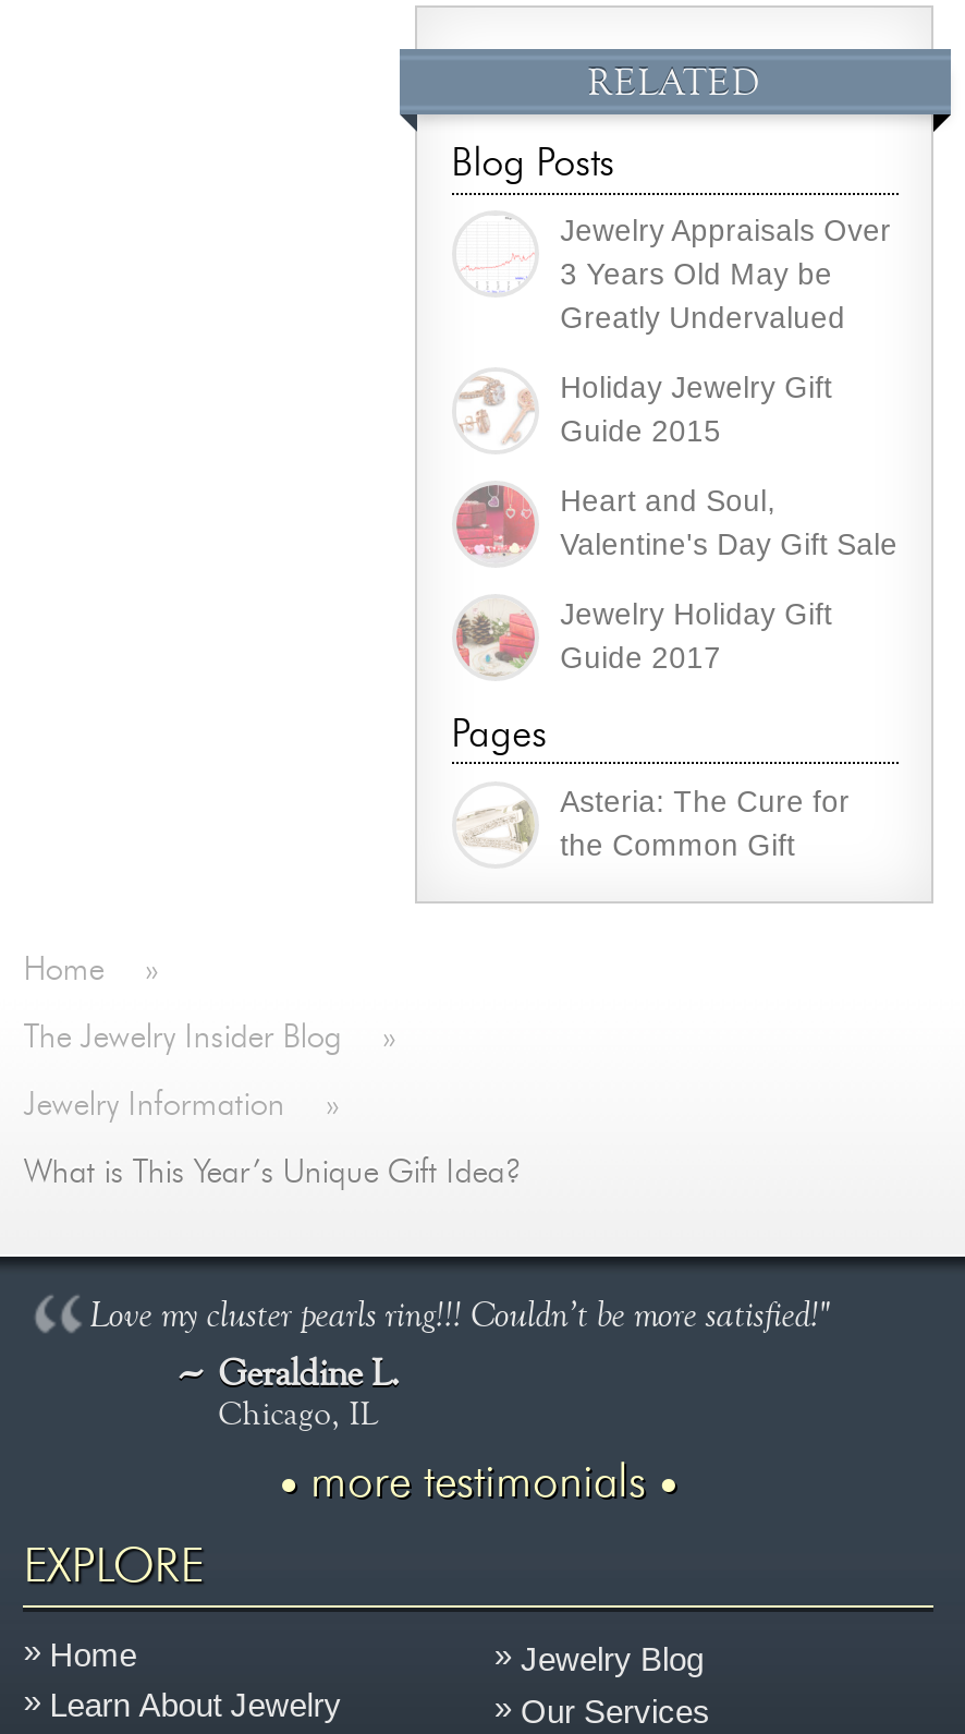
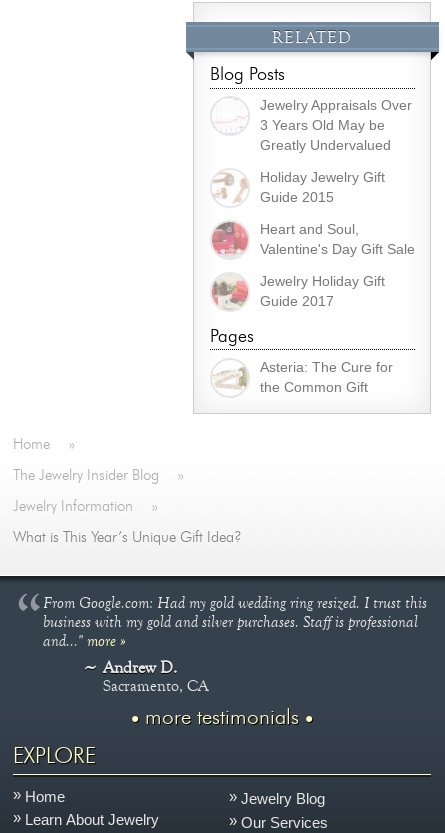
[89,1292,829,1431] Love my cluster pearls ring!!! Couldn’t be more satisfied!" | Geraldine L. | Chicago, IL -> [43,592,427,694] From Google.com: Had my gold wedding ring resized. I trust this | business with my gold and silver purchases. Staff is professional | and..." more » | Andrew D. | Sacramento, CA

